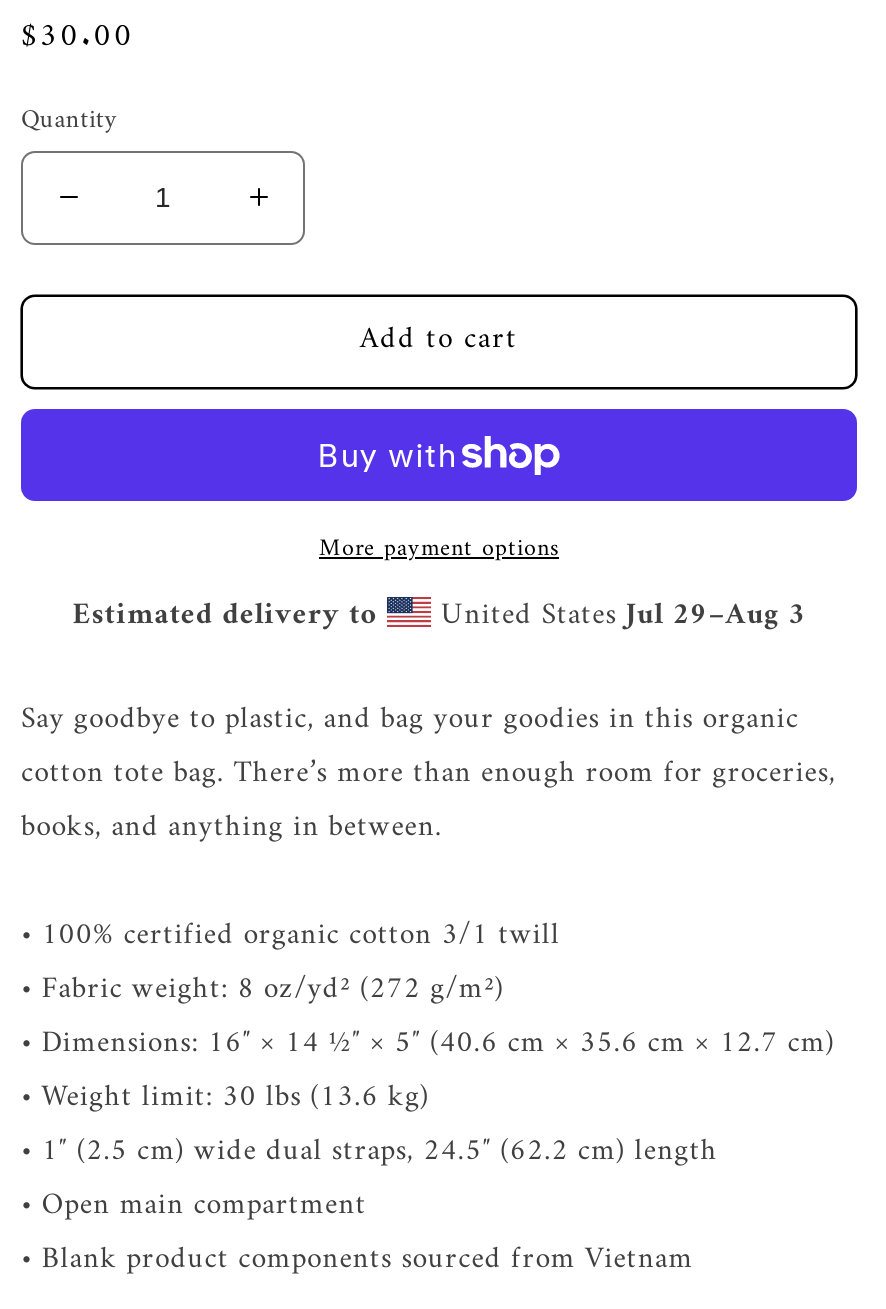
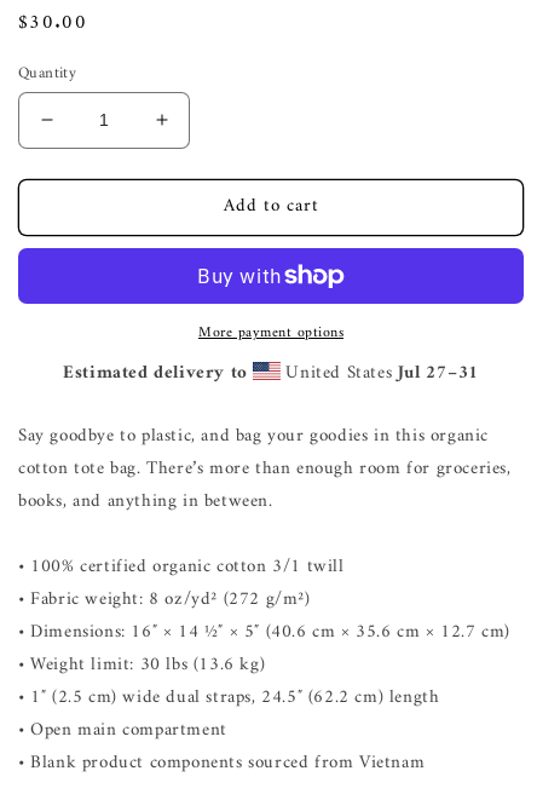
[432,589,806,643] United StatesJul 29–Aug 3 -> [280,357,479,390] United StatesJul 27–31

